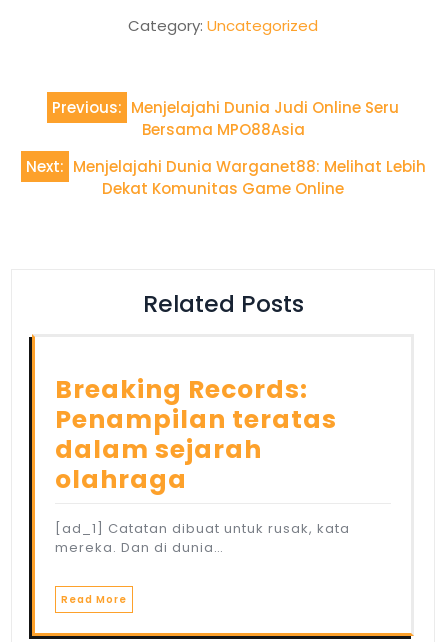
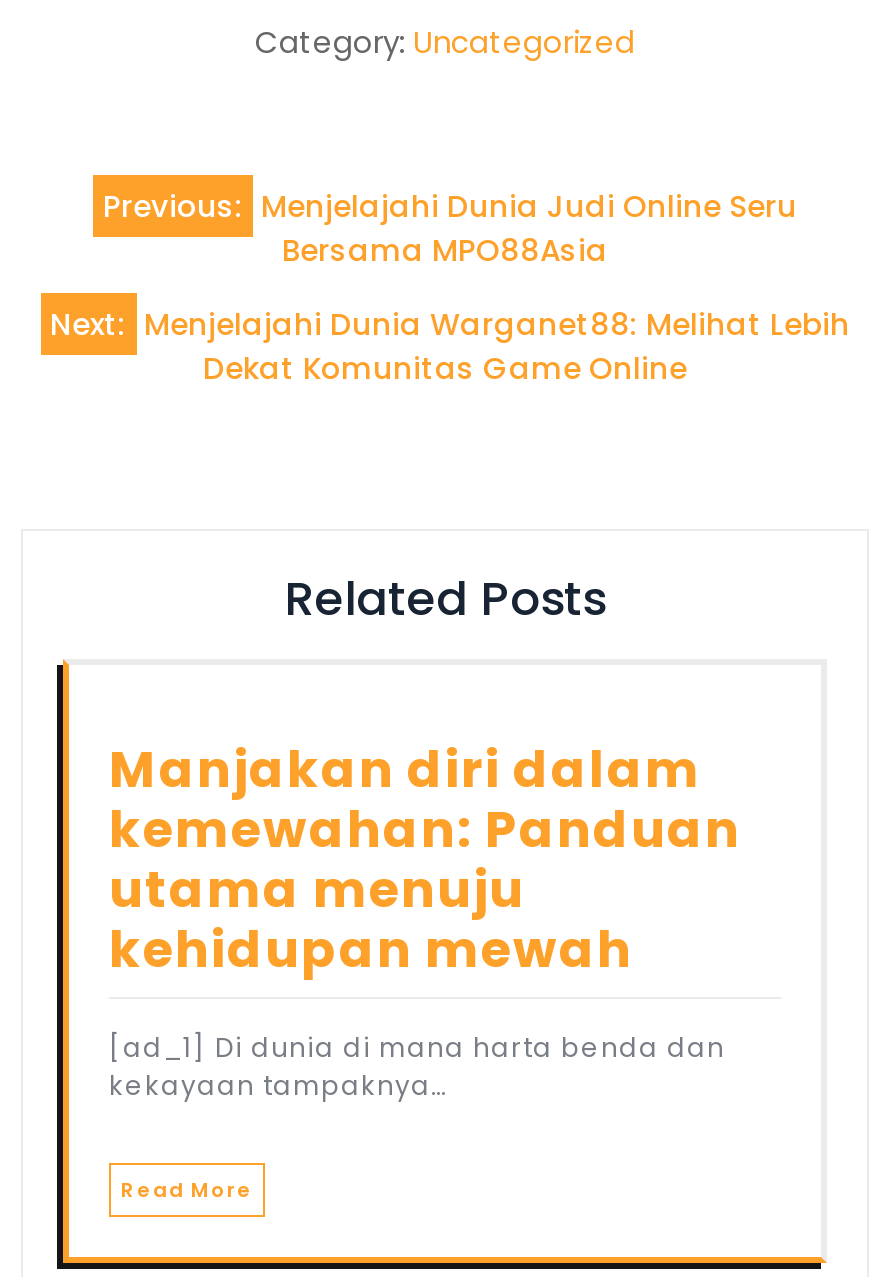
[55,372,337,497] Breaking Records: | Penampilan teratas | dalam sejarah | olahraga -> [109,736,741,986] Manjakan diri dalam | kemewahan: Panduan | utama menuju | kehidupan mewah
[55,519,350,557] [ad_1] Catatan dibuat untuk rusak, kata | mereka. Dan di dunia… -> [109,1030,725,1106] [ad_1] Di dunia di mana harta benda dan | kekayaan tampaknya…

